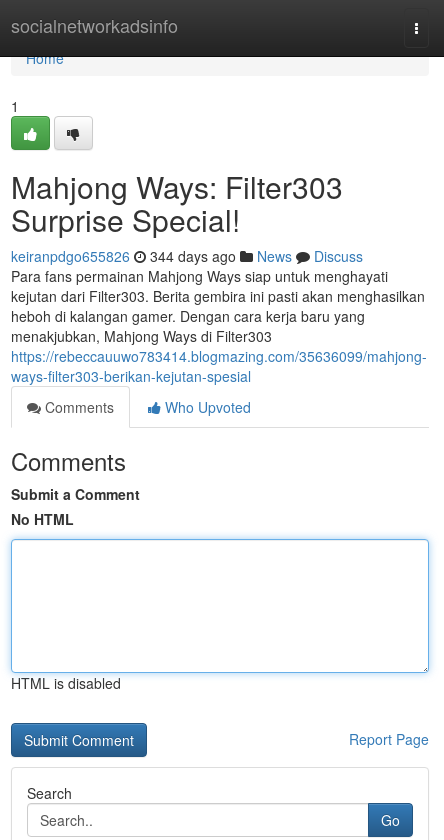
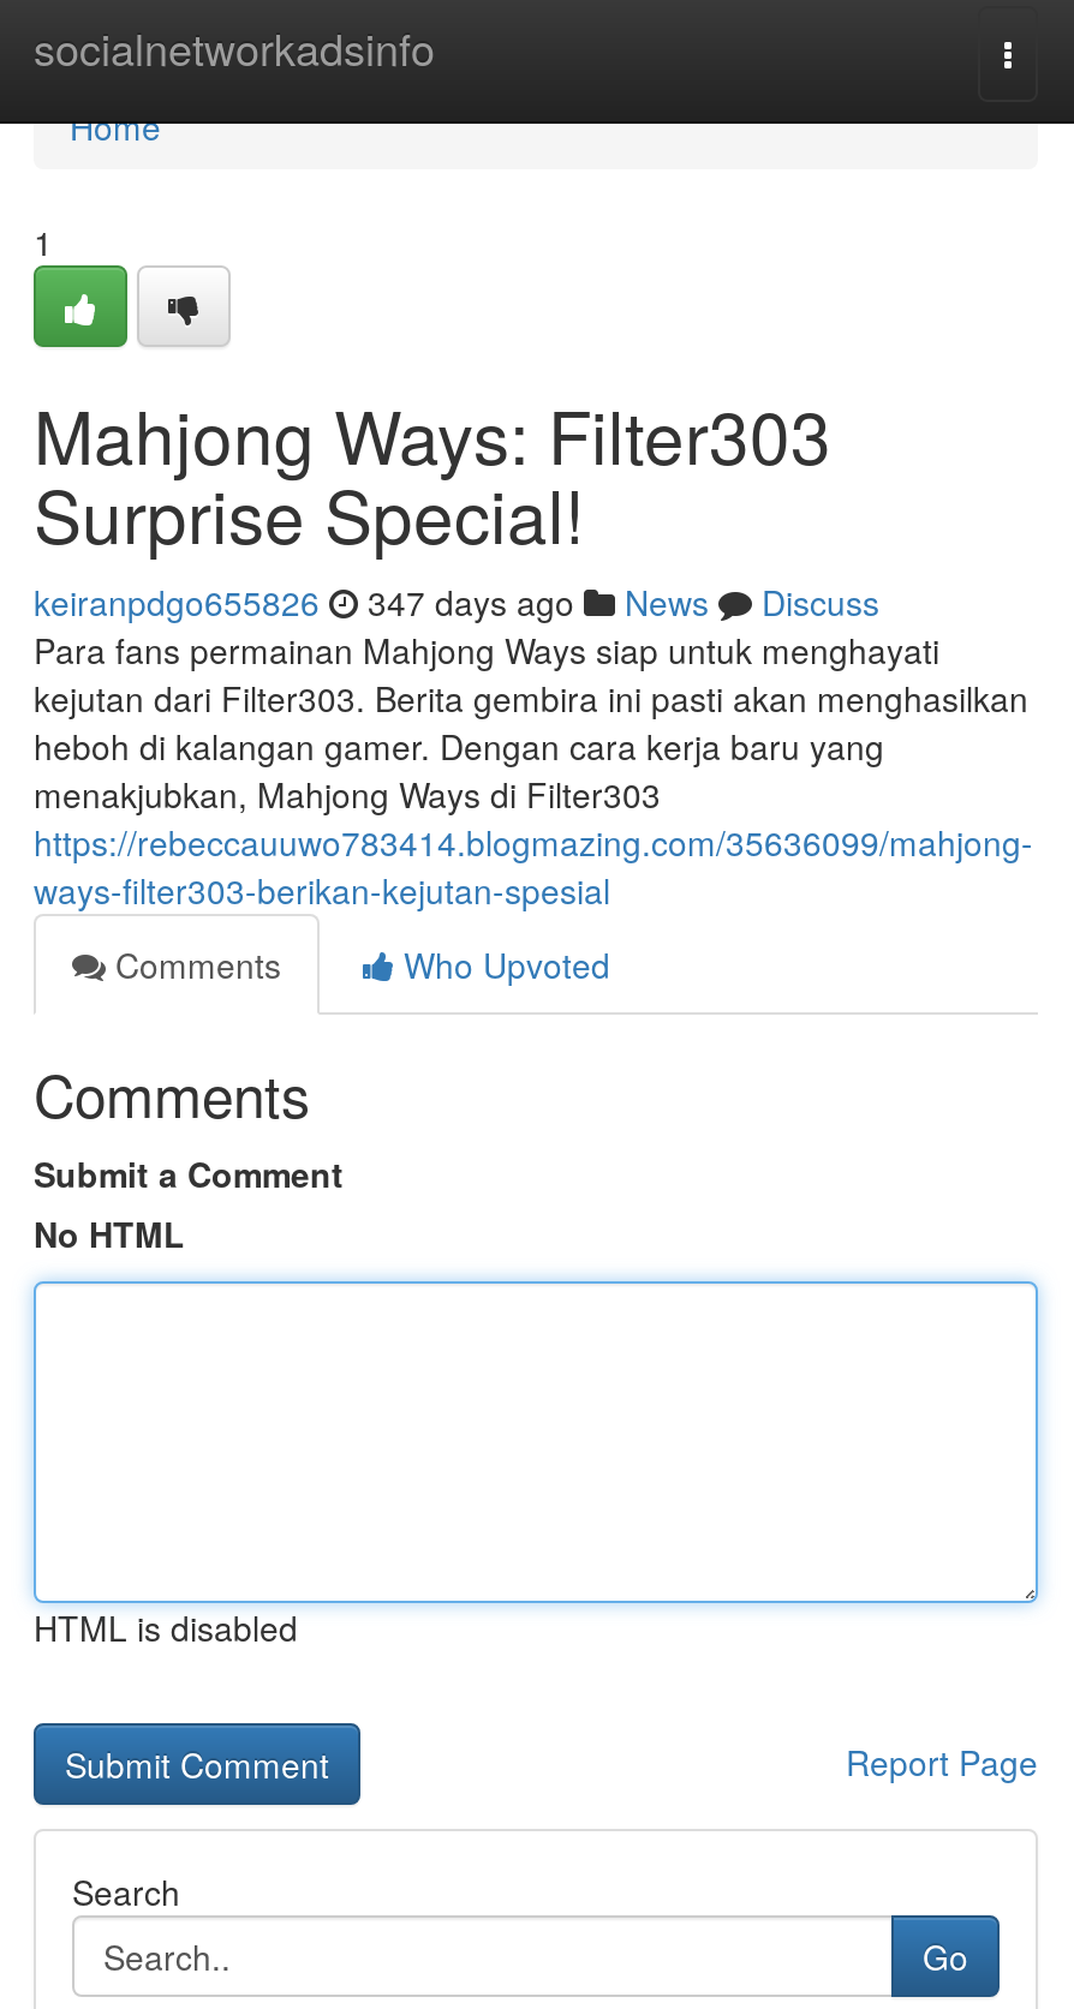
[11,246,363,266] keiranpdgo655826 344 days ago News Discuss -> [34,578,879,626] keiranpdgo655826 347 days ago News Discuss

